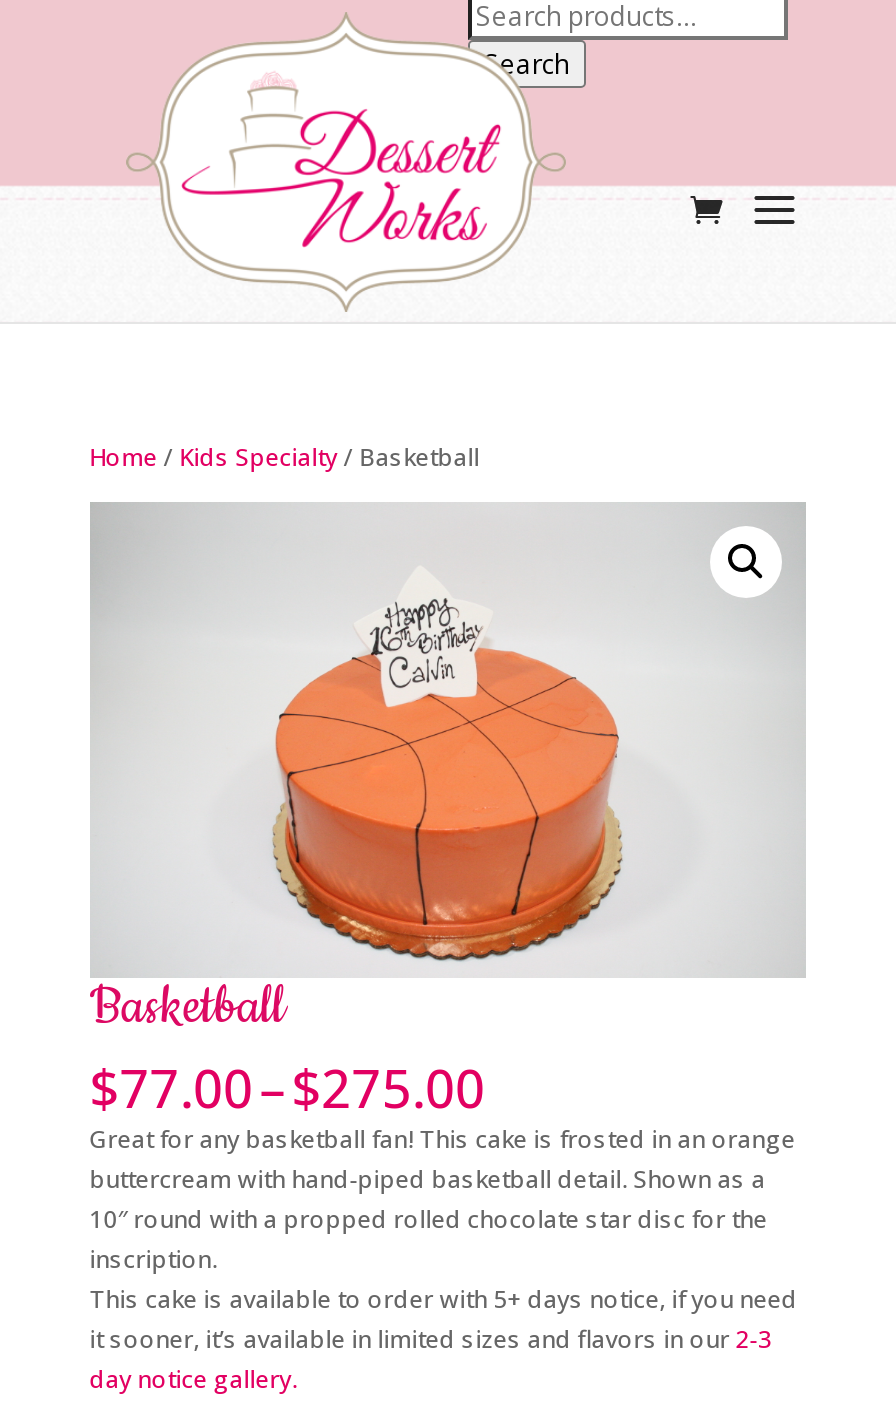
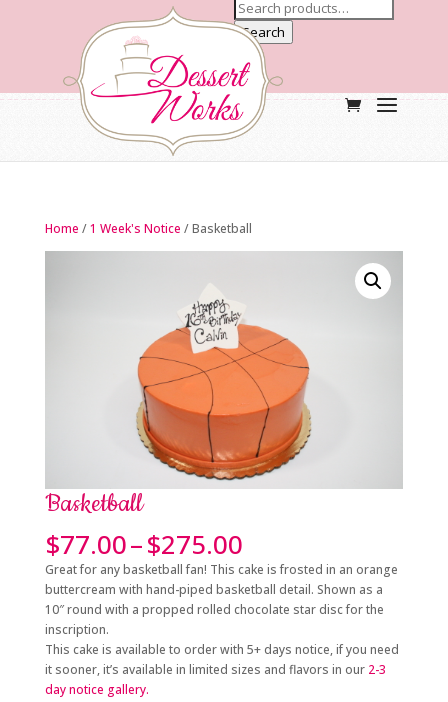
[90,440,480,474] Home / Kids Specialty / Basketball -> [45,220,252,237] Home / 1 Week's Notice / Basketball

